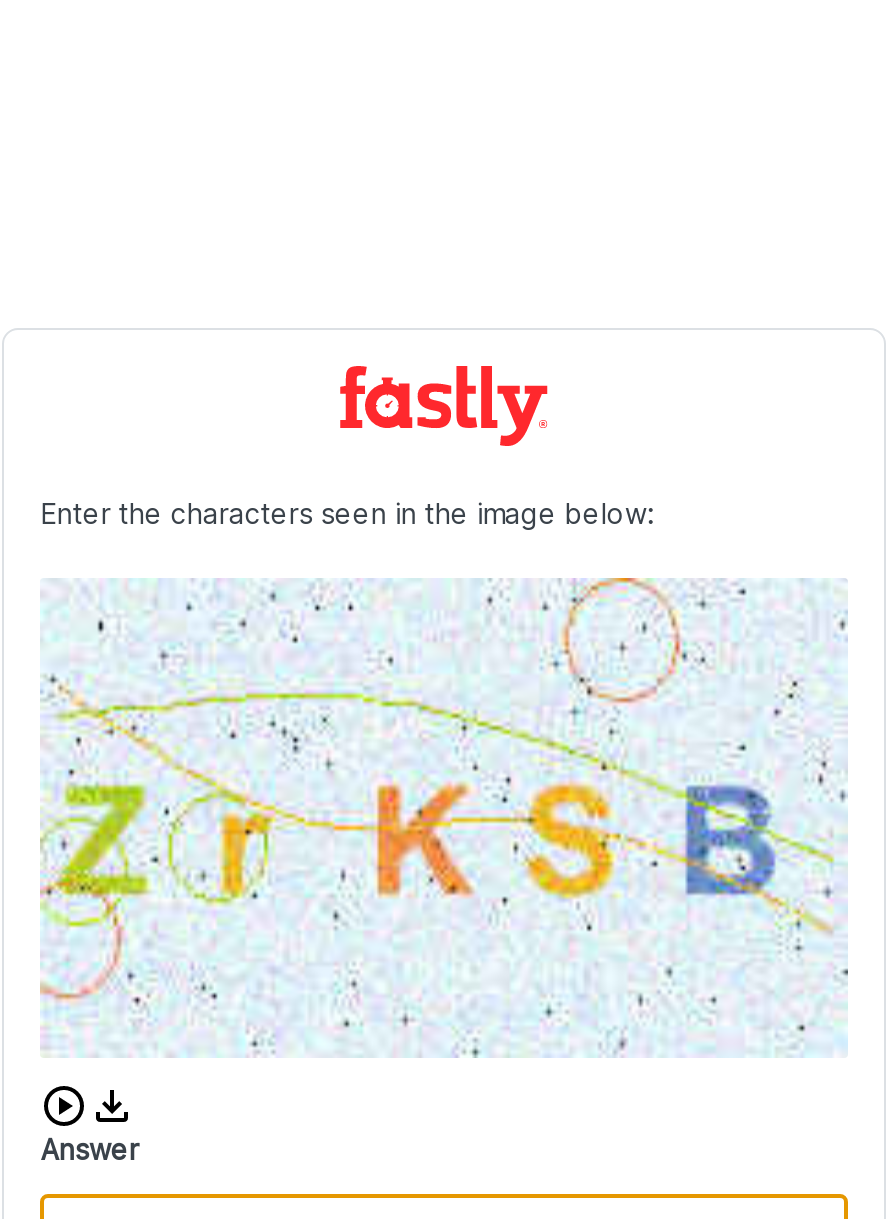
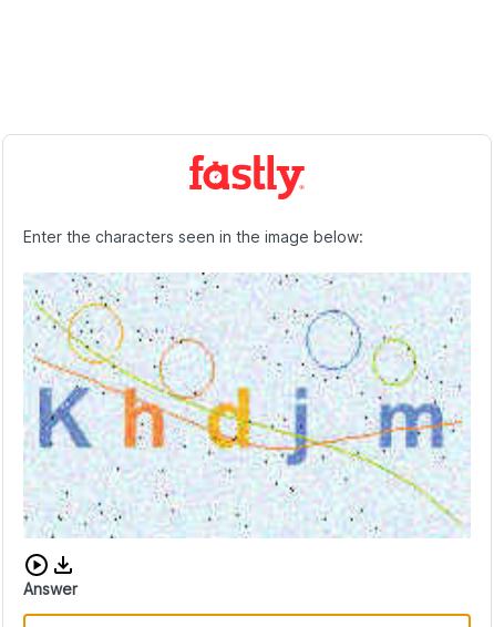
[40,576,848,1058] [image] -> [23,271,470,539] [image]

